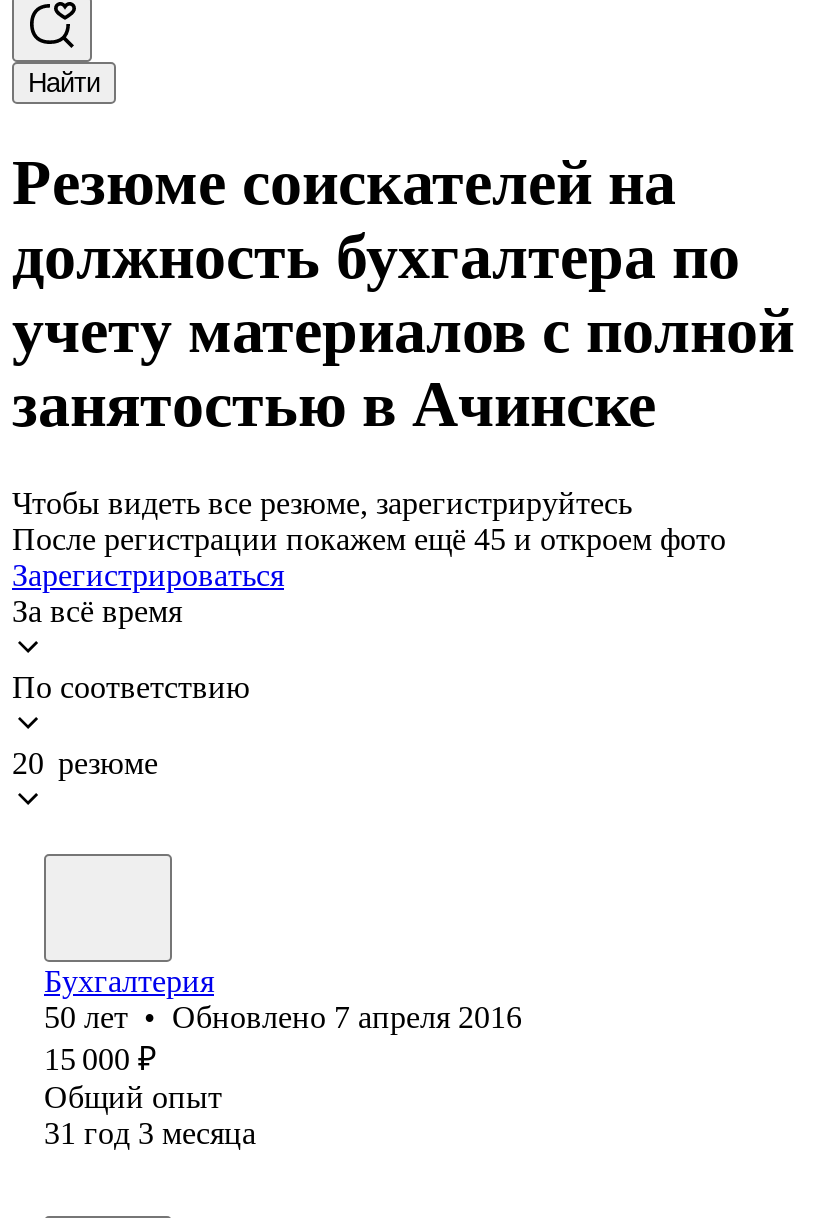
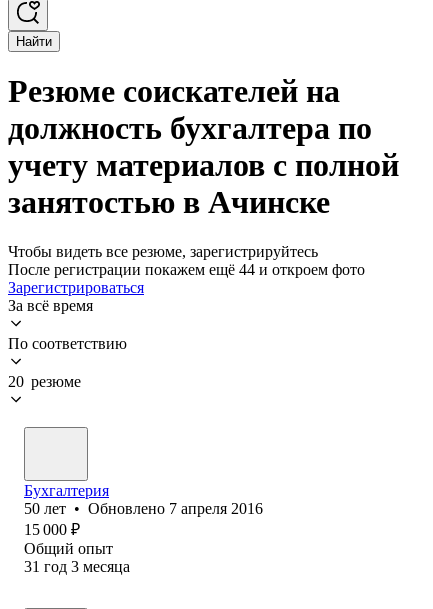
[12,522,726,556] После регистрации покажем ещё 45 и откроем фото -> [8,261,365,278] После регистрации покажем ещё 44 и откроем фото

